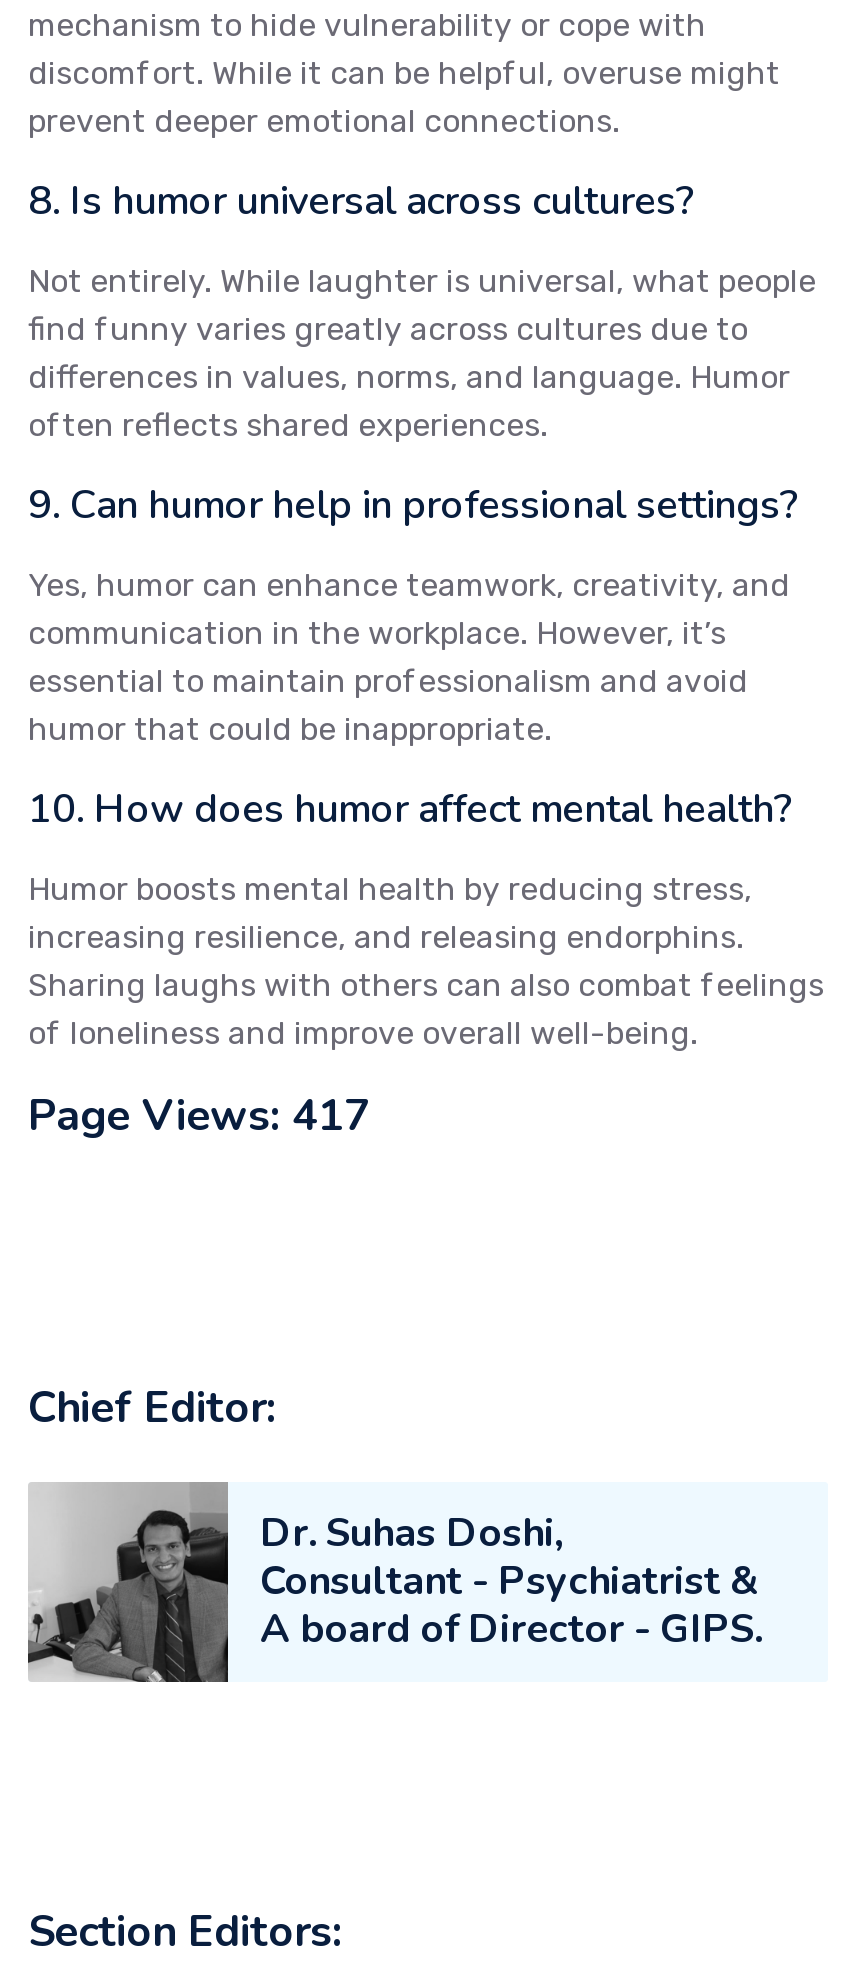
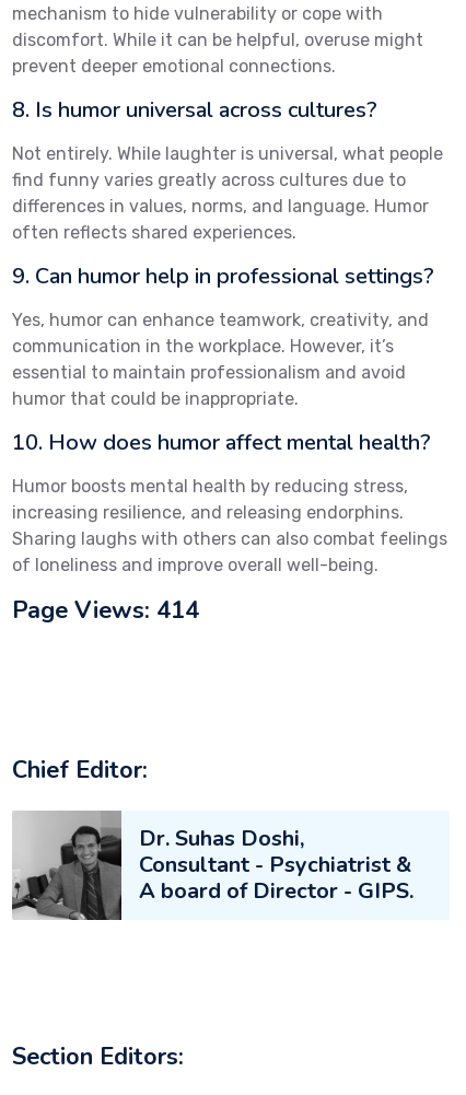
[28,1086,370,1146] Page Views: 417 -> [12,594,199,627] Page Views: 414

